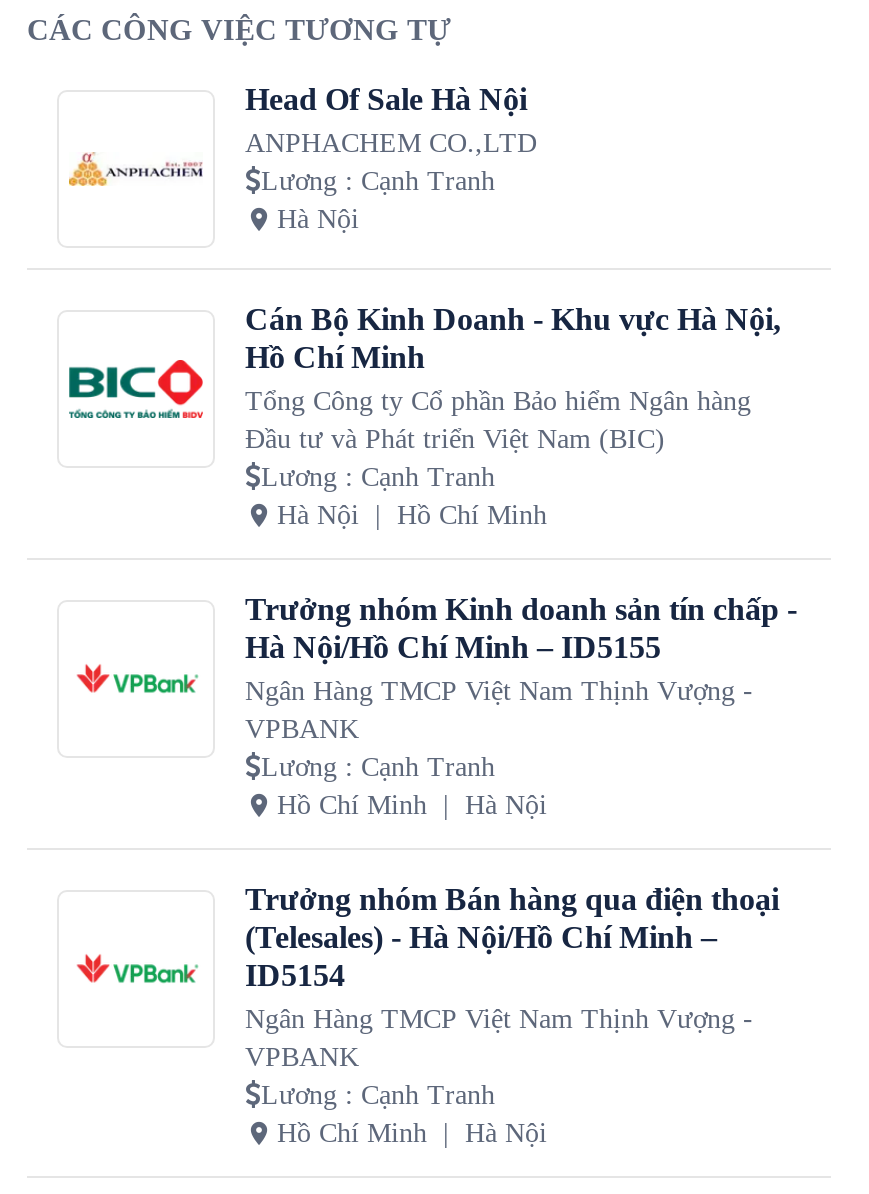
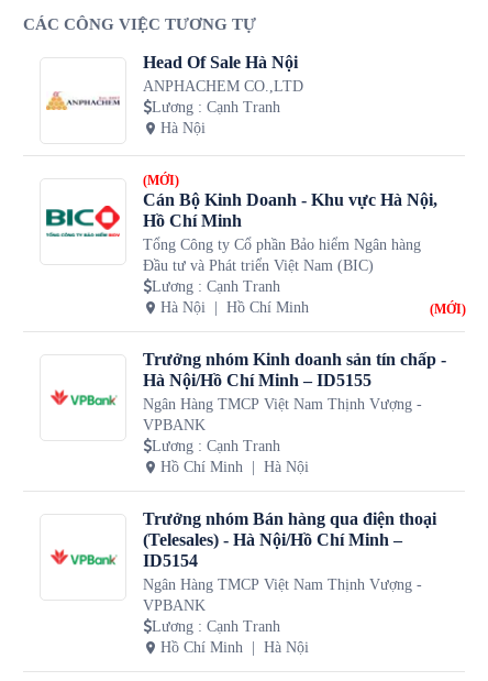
none -> [143,173,179,188] (MỚI)
[67,340,205,420] [image] -> [45,205,121,254] [image]
none -> [429,301,465,317] (MỚI)

